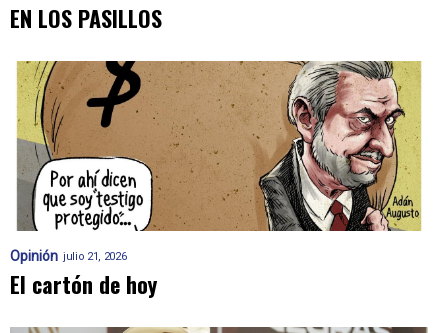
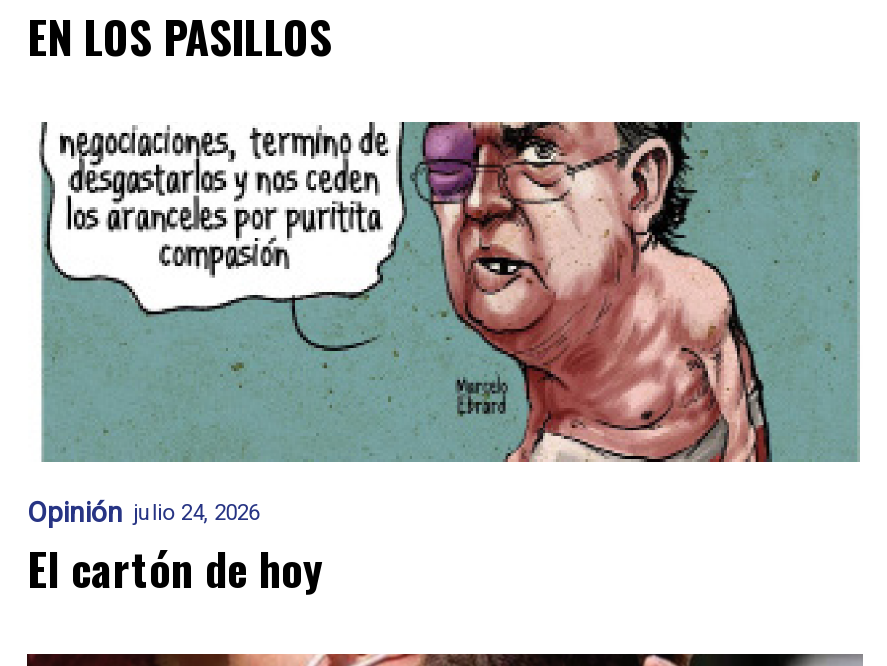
[10,60,426,264] [image] | Opinión julio 21, 2026 -> [27,120,861,528] [image] | Opinión julio 24, 2026

